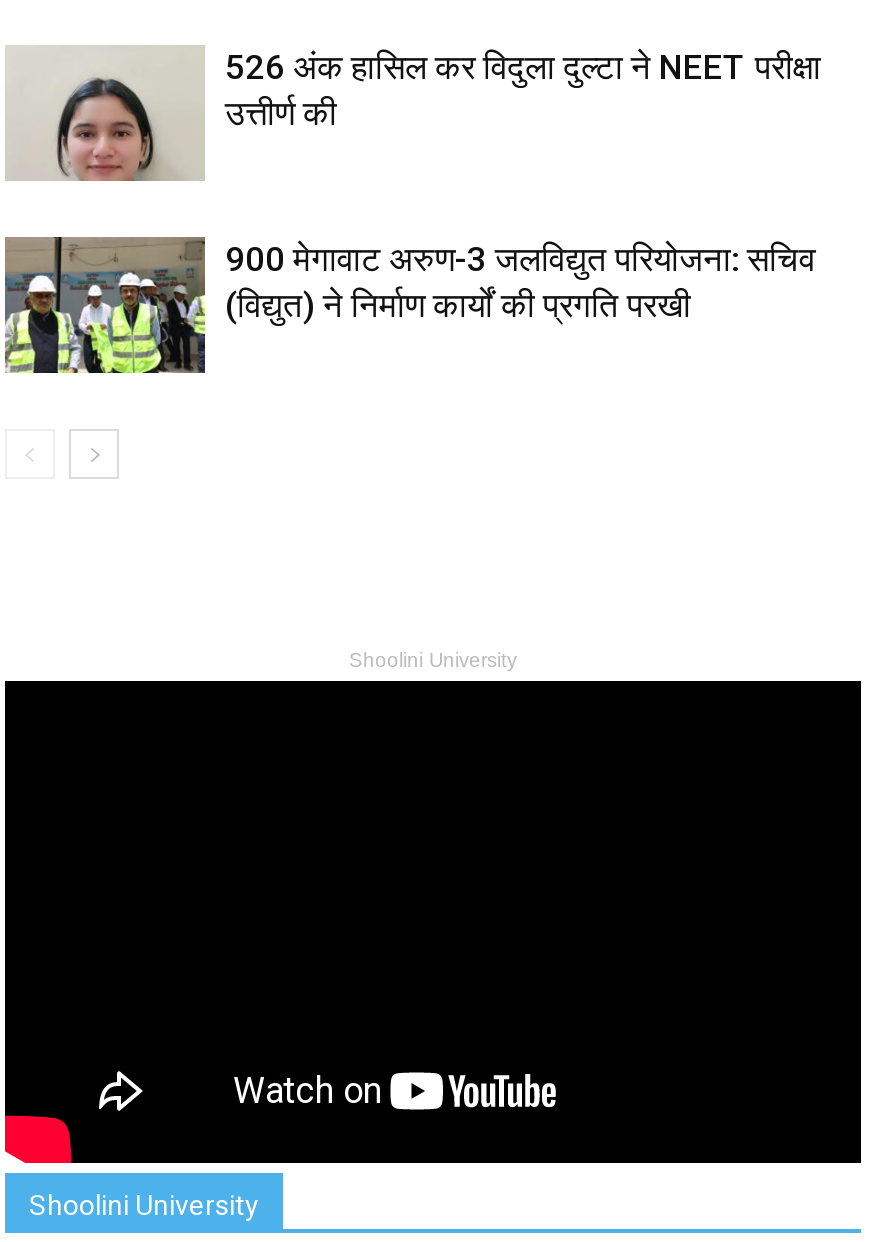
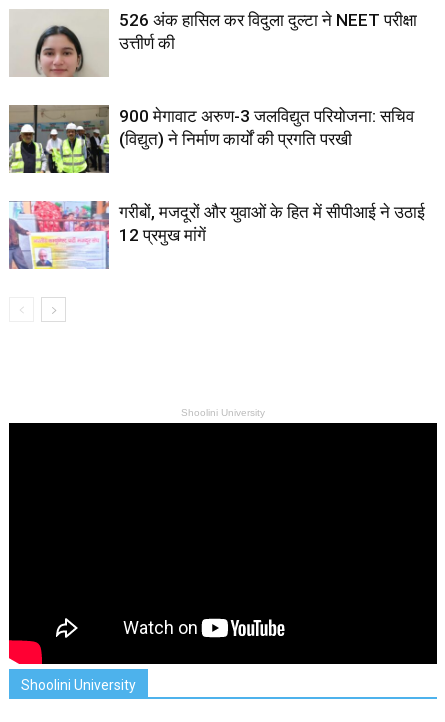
none -> [9,201,425,270] [image] | गरीबों, मजदूरों और युवाओं के हित में सीपीआई ने उठाई | 12 प्रमुख मांगें

